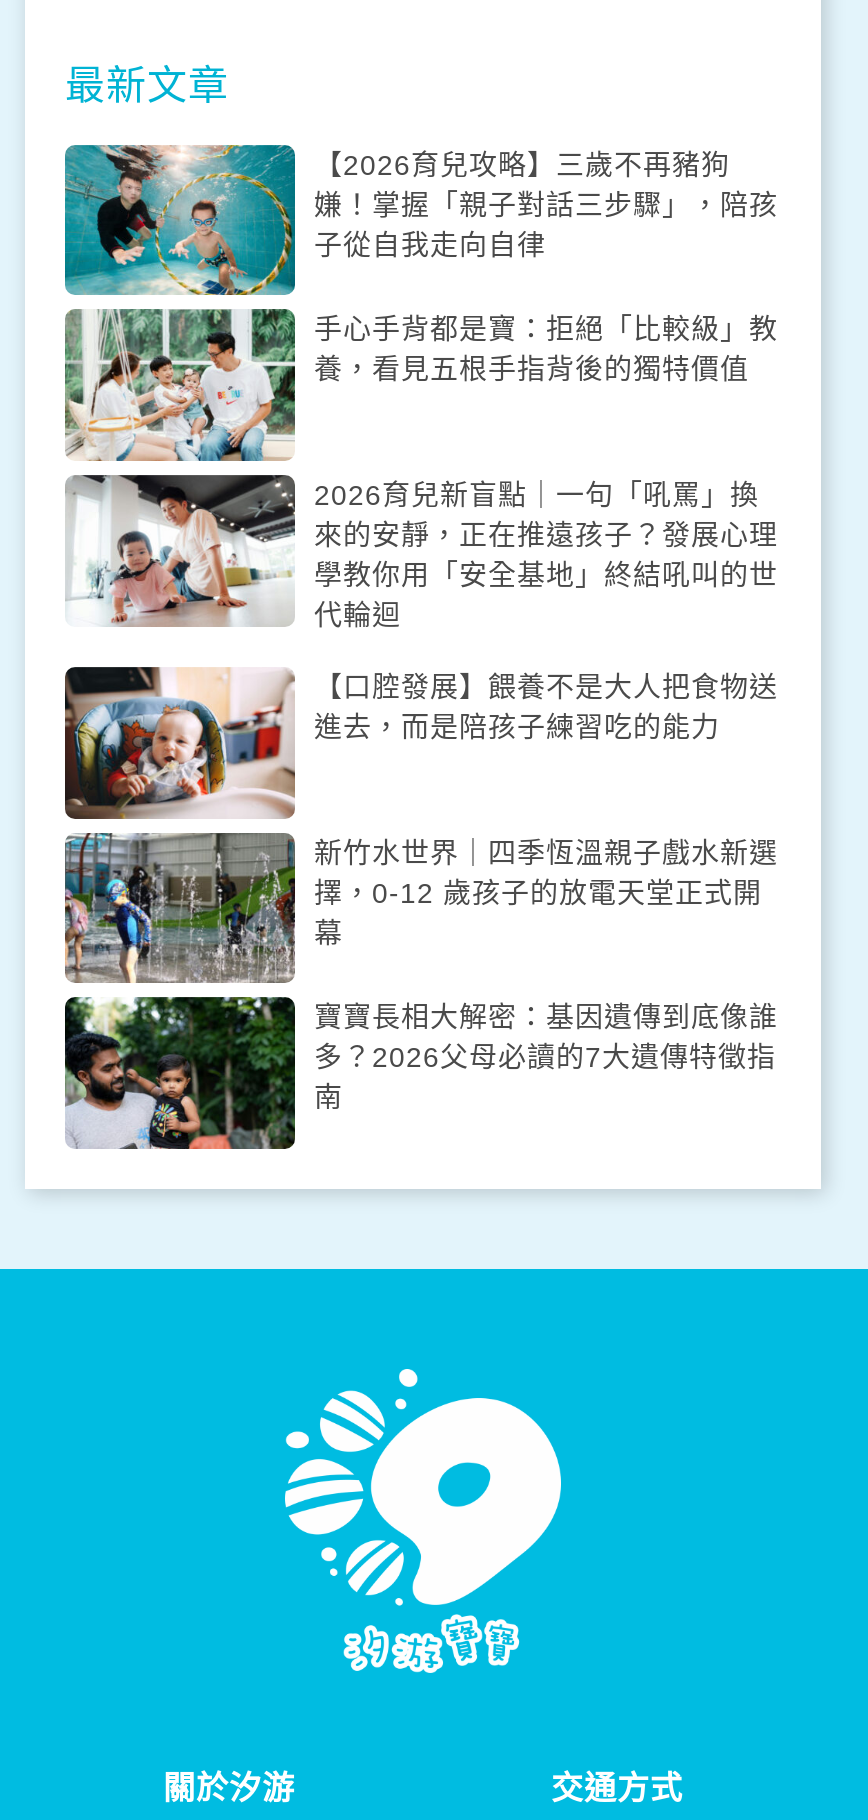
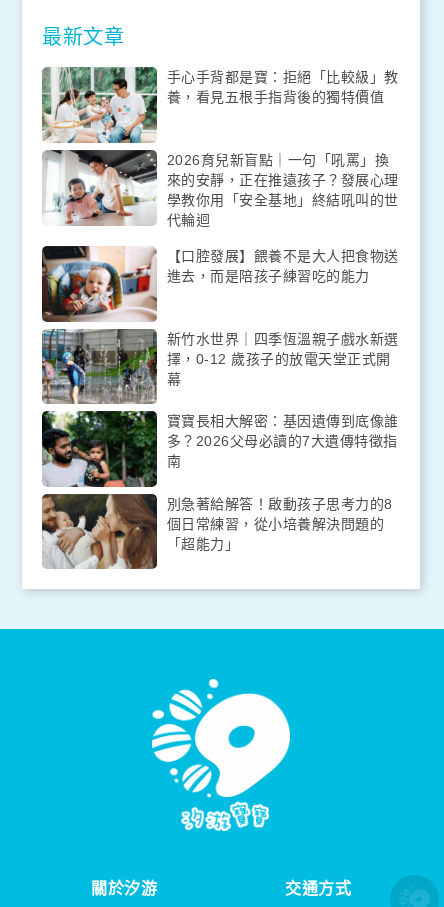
[63,144,778,310] [image] | 【2026育兒攻略】三歲不再豬狗 | 嫌！掌握「親子對話三步驟」，陪孩 | 子從自我走向自律 -> none
moved [61,314,778,1152] -> [40,69,398,488]: [image] | 手心手背都是寶：拒絕「比較級」教 | 養，看見五根手指背後的獨特價值 | ... | 多？2026父母必讀的7大遺傳特徵指 | 南
none -> [41,486,392,570] [image] | 別急著給解答！啟動孩子思考力的8 | 個日常練習，從小培養解決問題的 | 「超能力」

